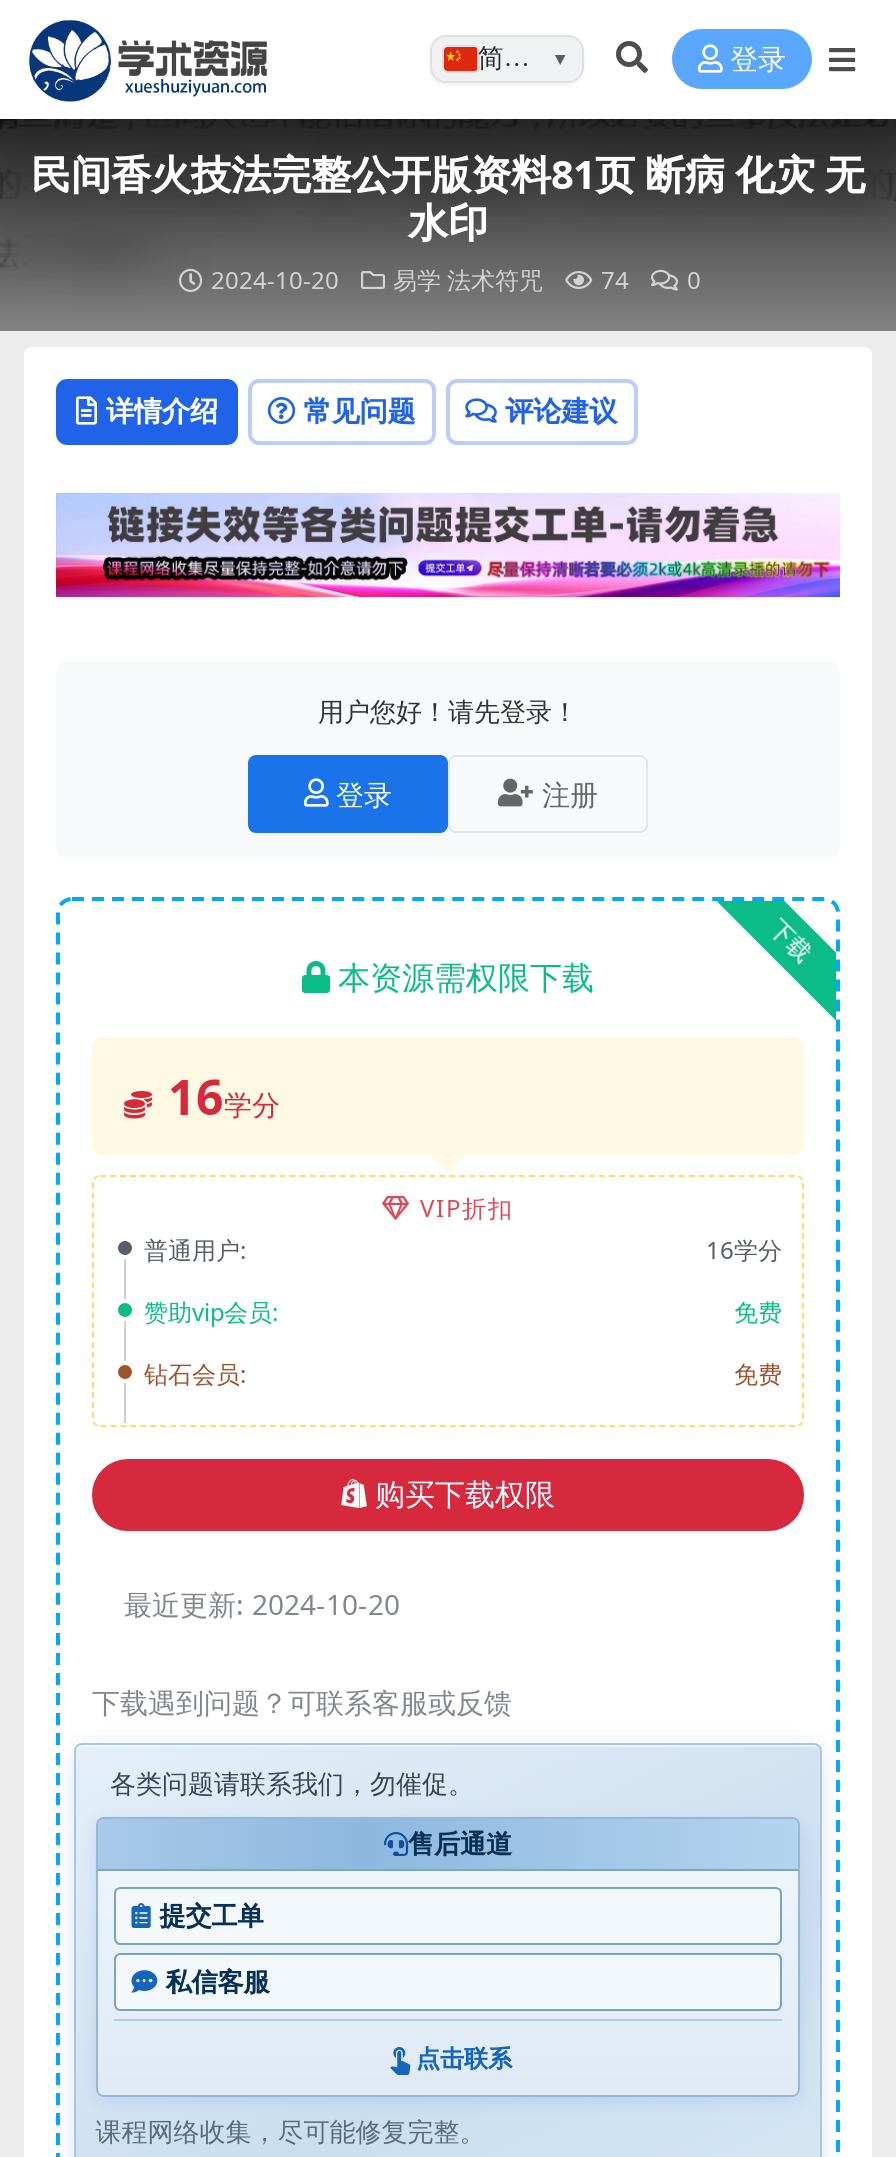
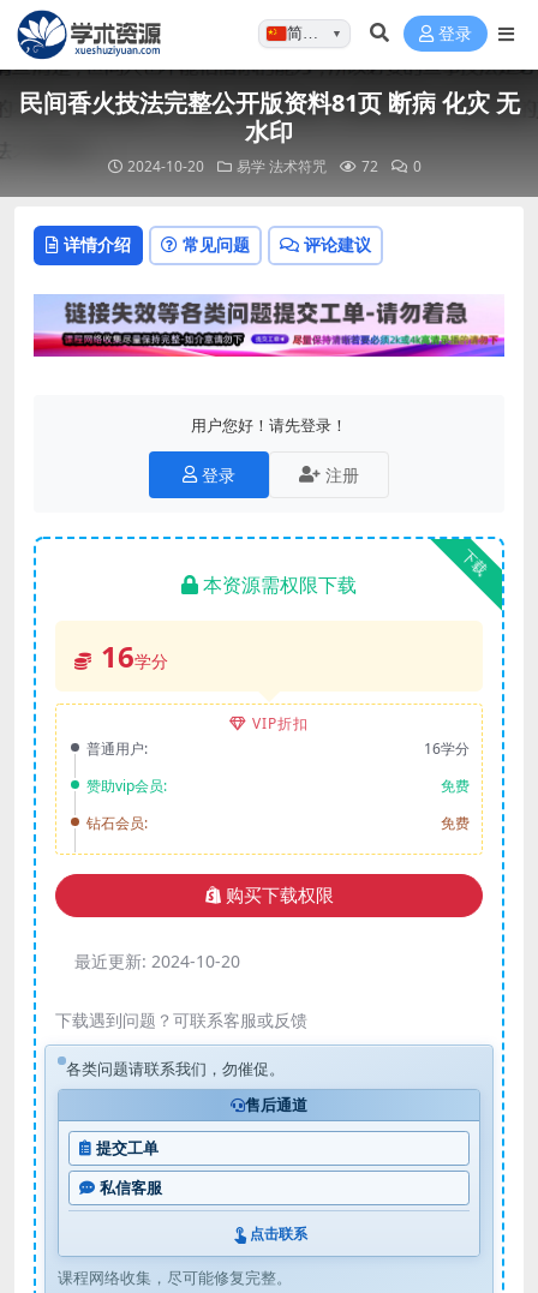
[211,263,701,297] 2024-10-20 易学 法术符咒 74 0 -> [127,156,421,176] 2024-10-20 易学 法术符咒 72 0

